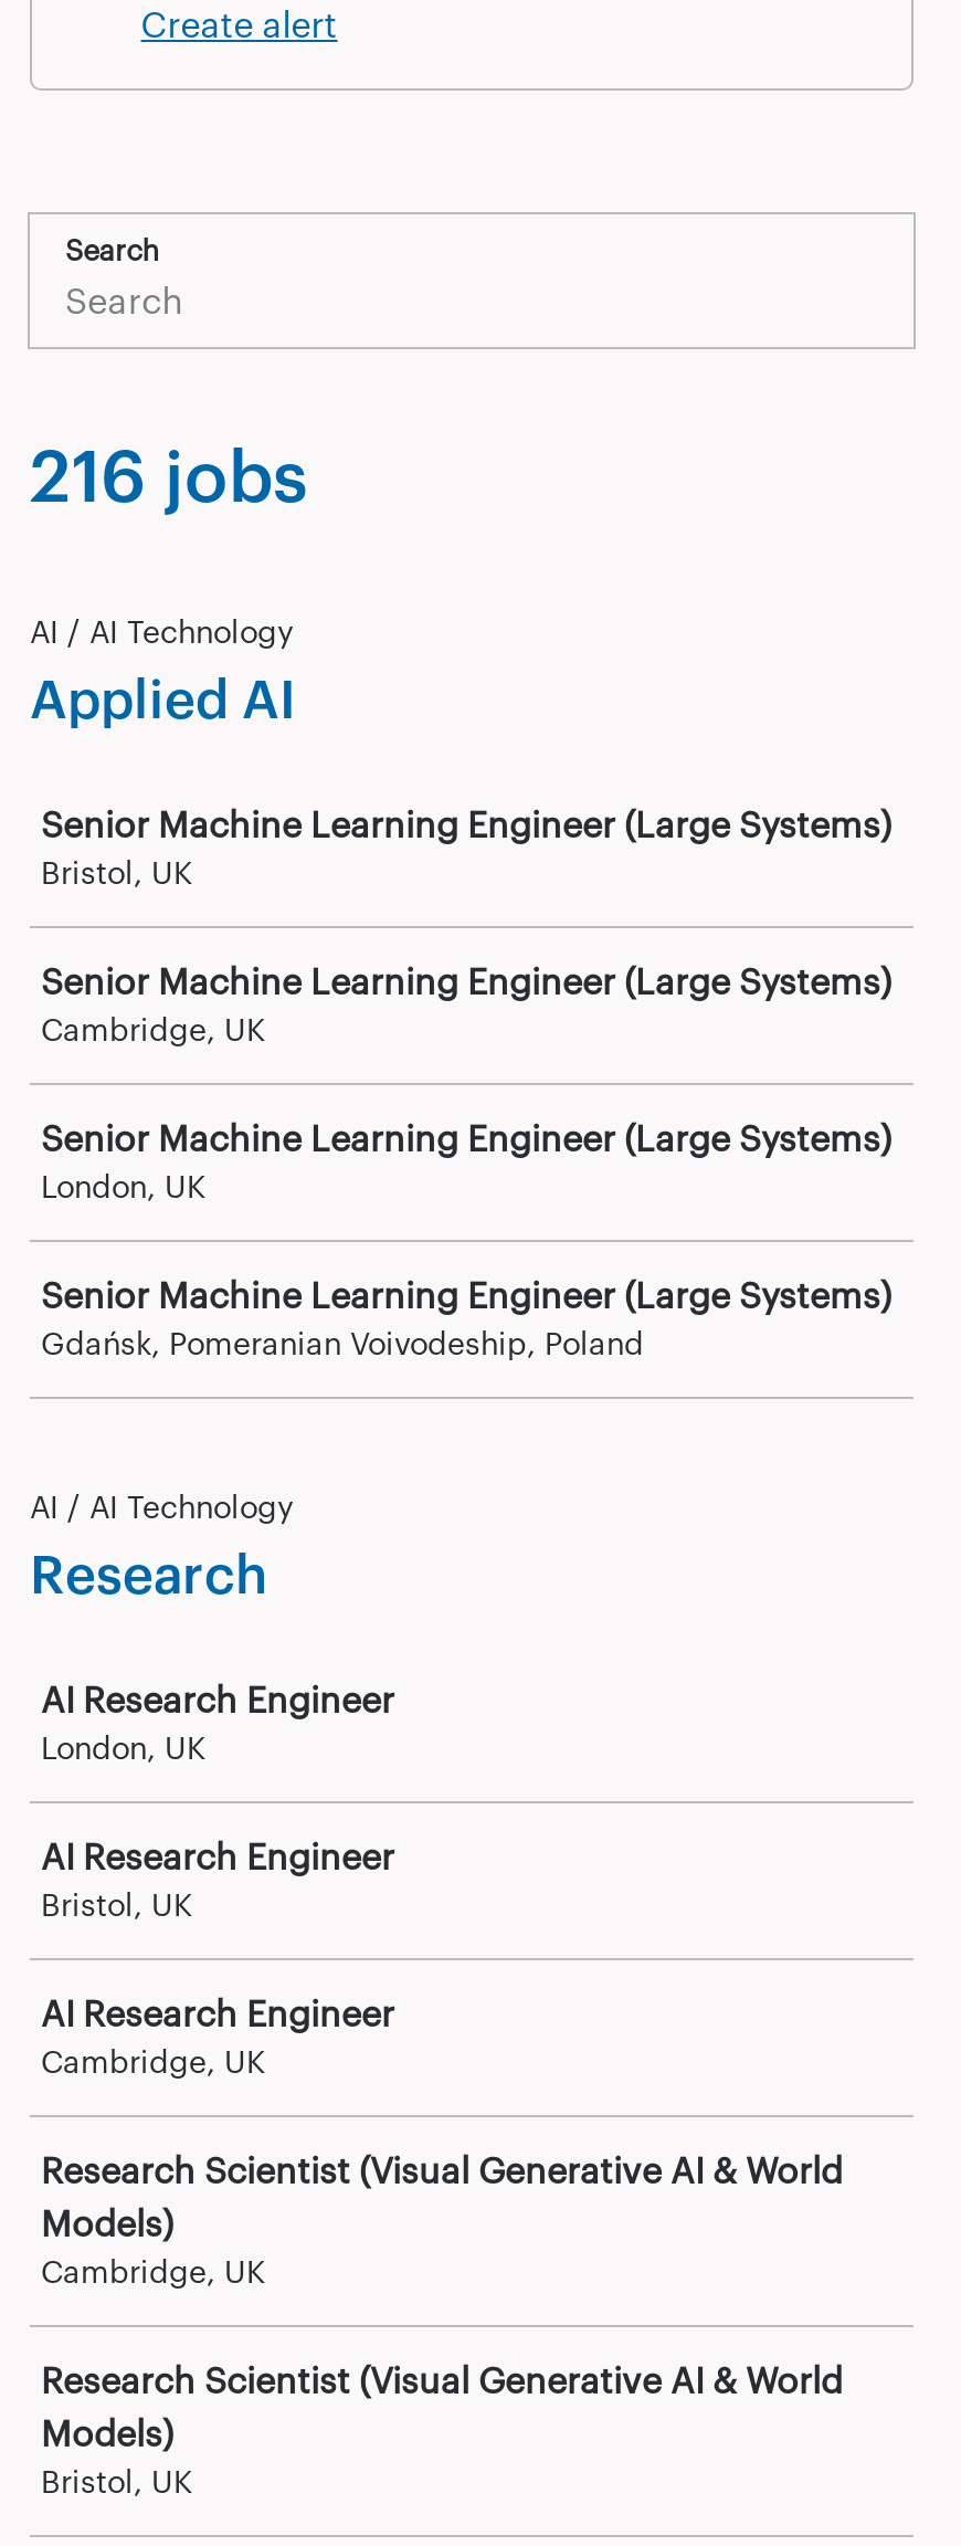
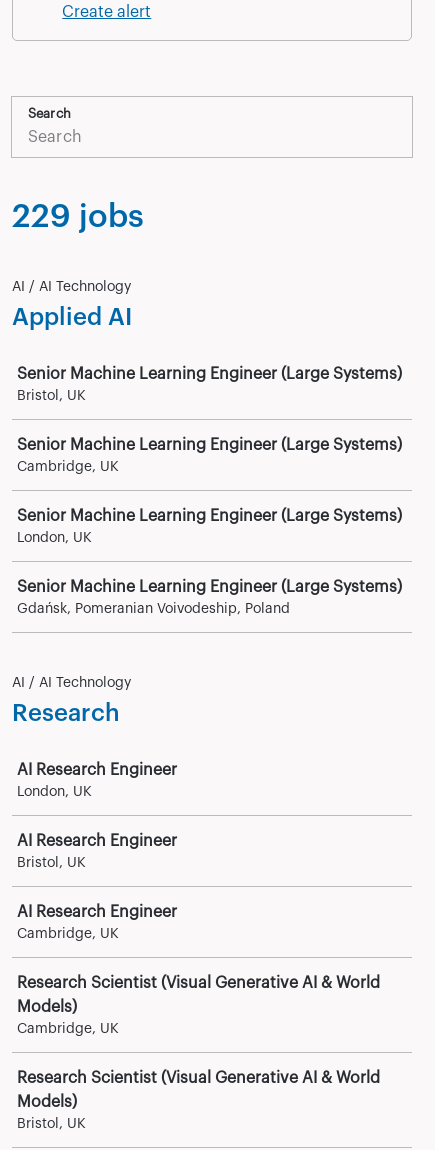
[30,444,308,515] 216 jobs -> [12,201,144,233] 229 jobs

